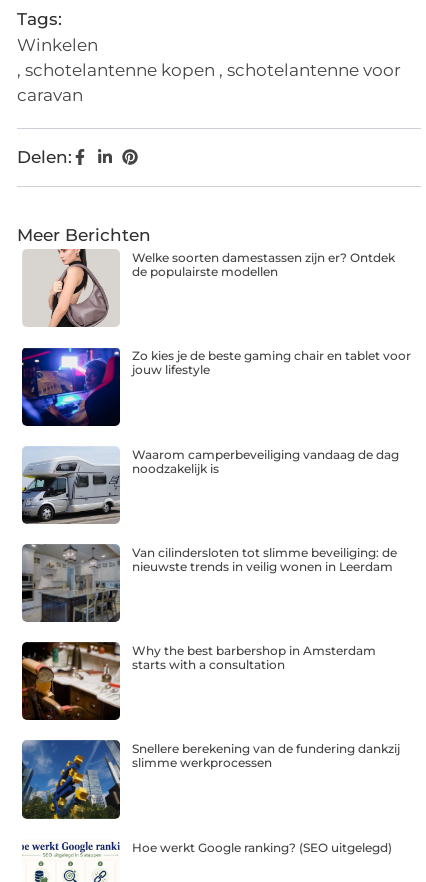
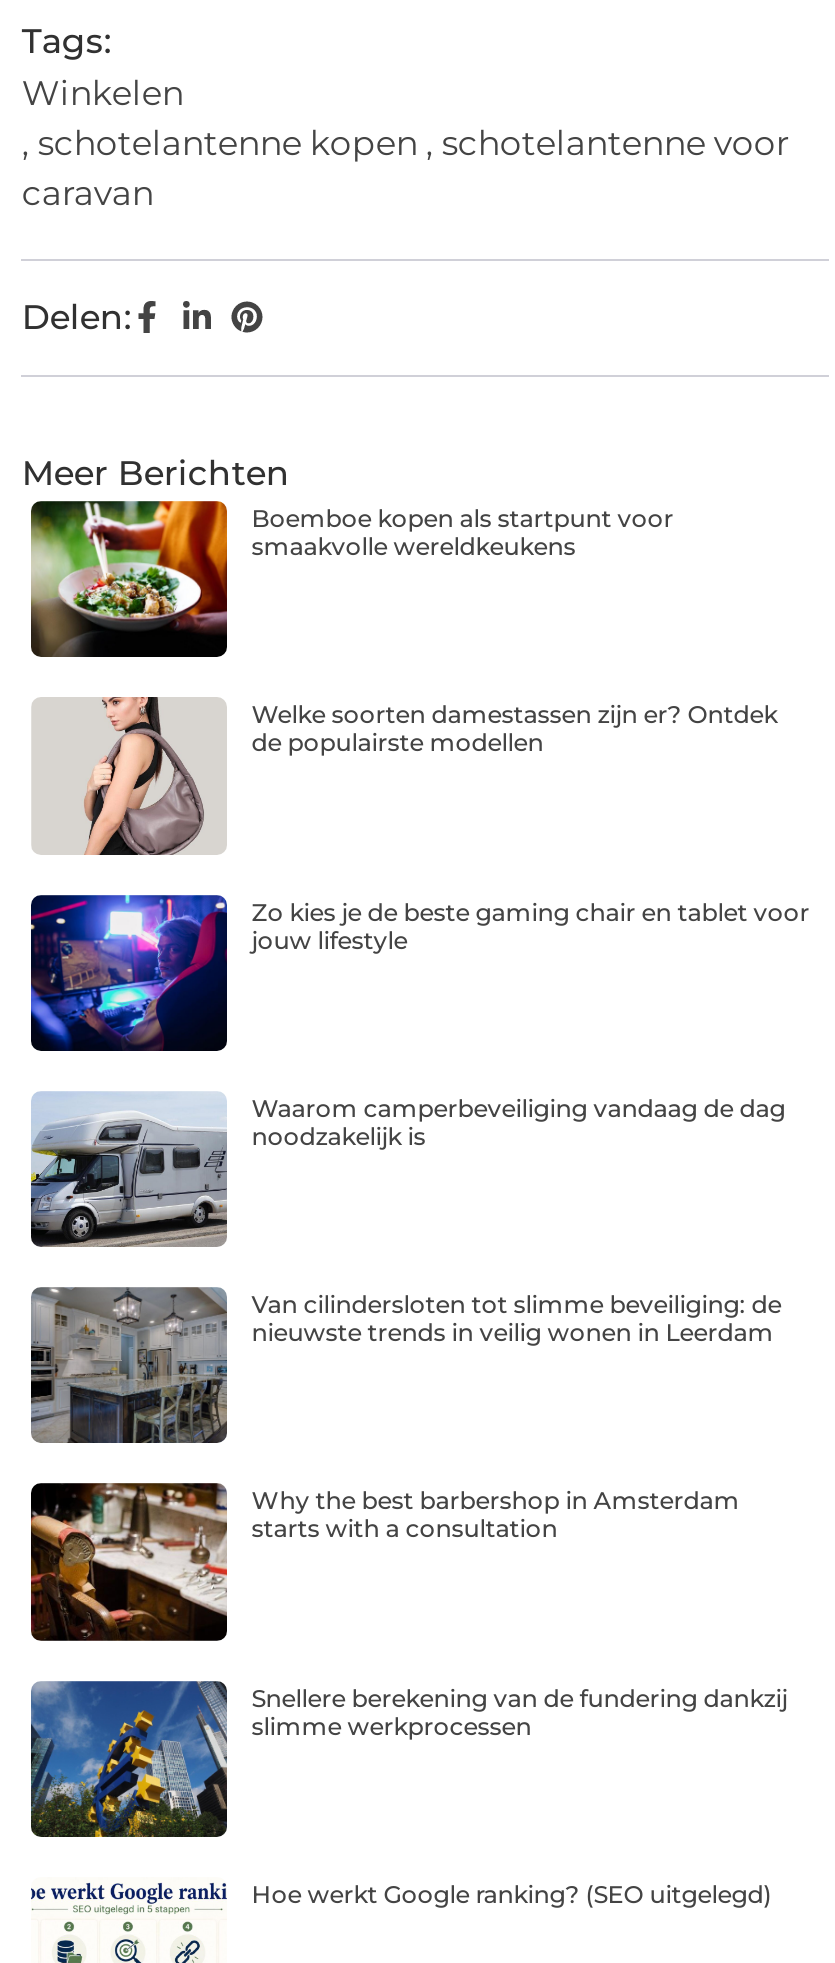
none -> [29,499,673,659] [image] | Boemboe kopen als startpunt voor | smaakvolle wereldkeukens

